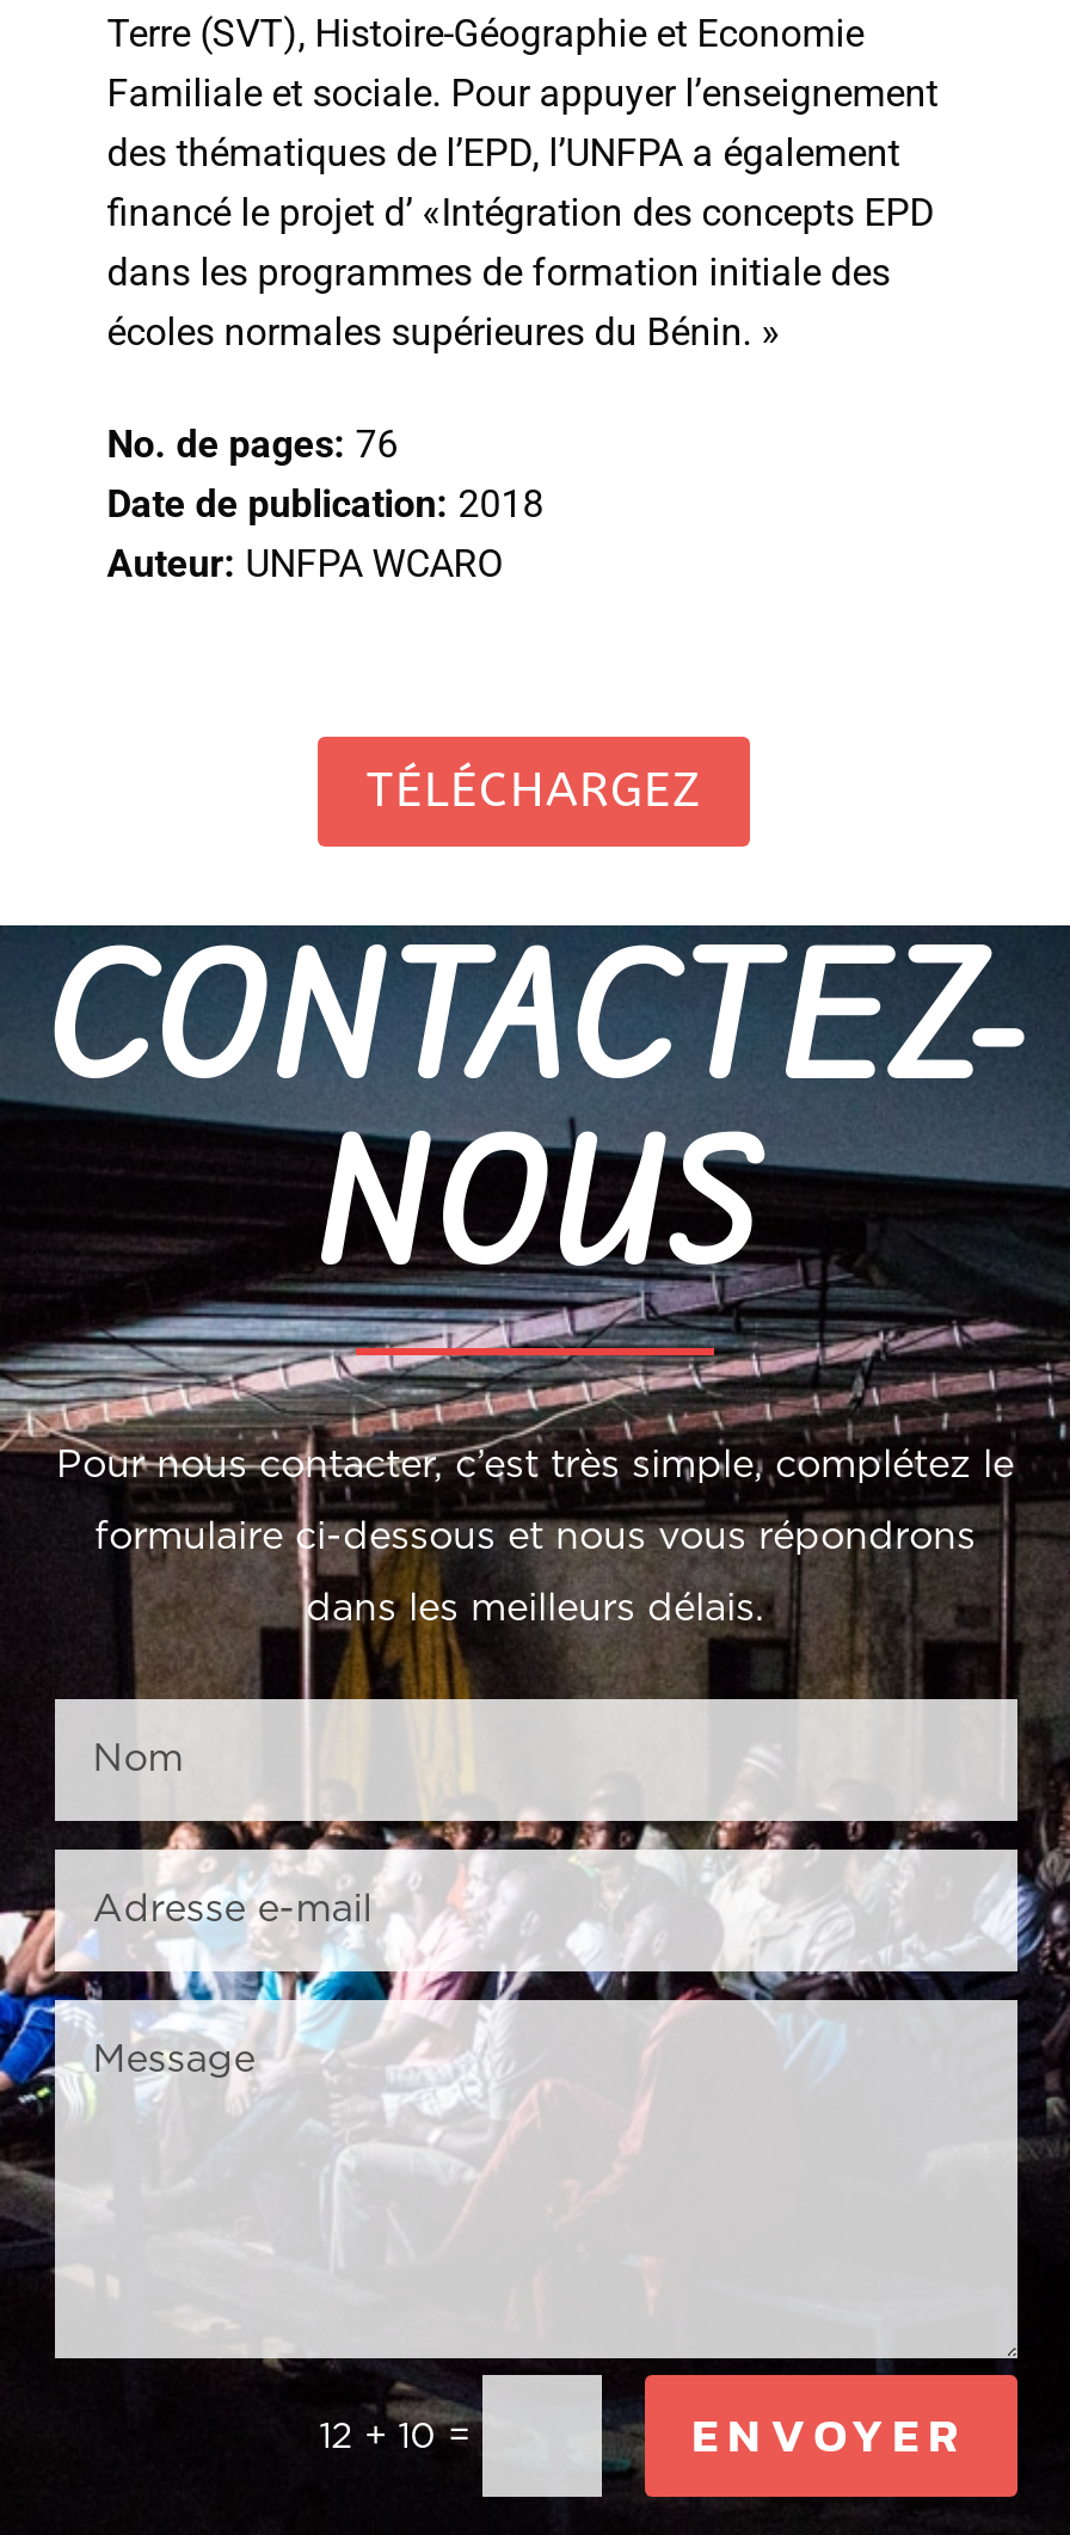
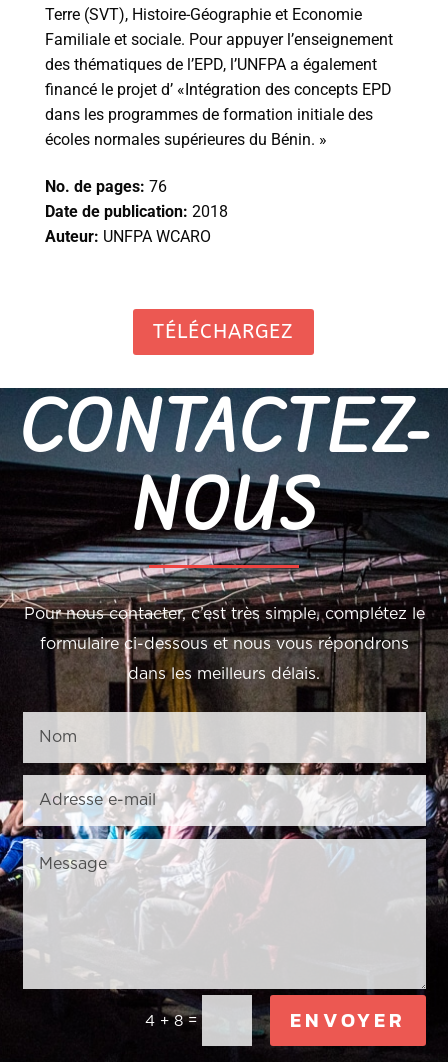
[319,2418,481,2455] 12 + 10 = -> [145,1013,202,1028] 4 + 8 =

